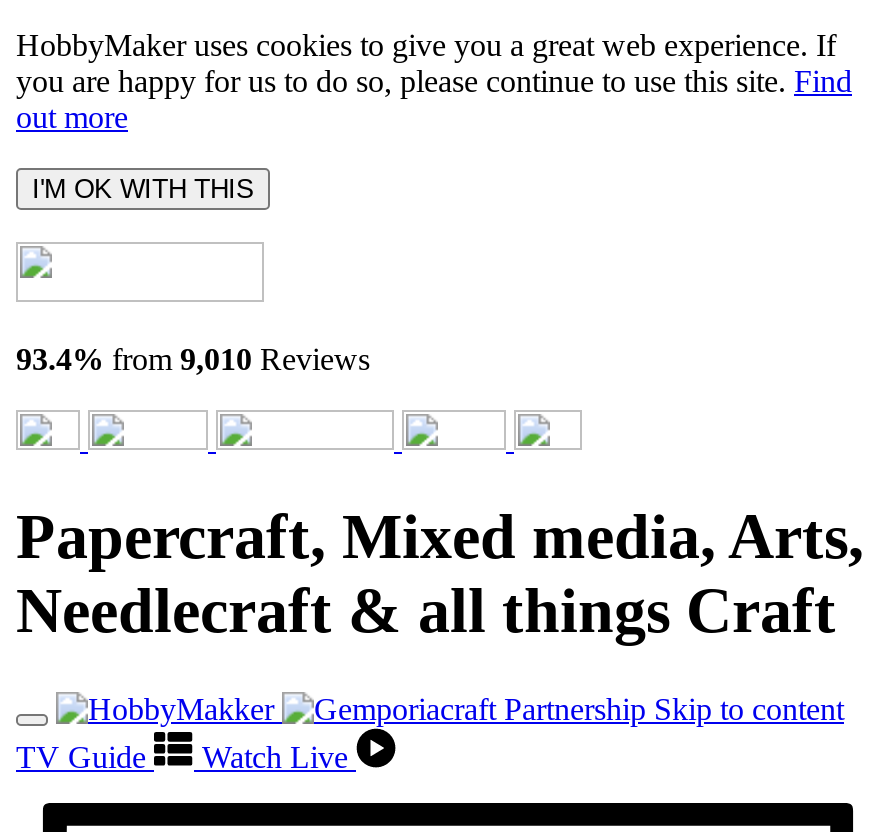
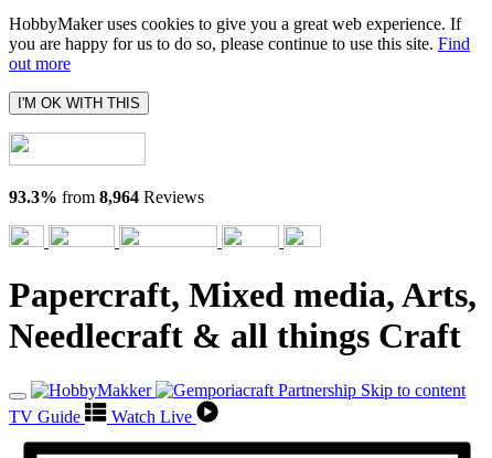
[16,342,370,376] 93.4% from 9,010 Reviews -> [9,188,204,206] 93.3% from 8,964 Reviews

